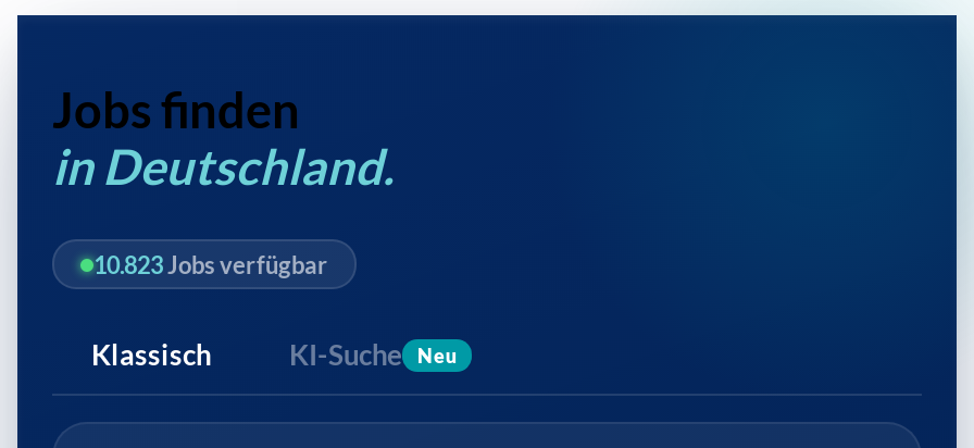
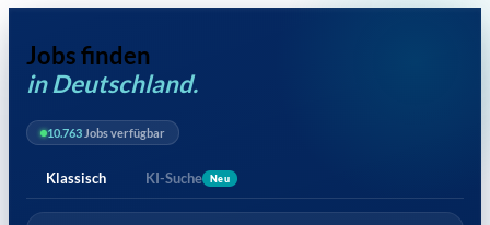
[93,250,328,279] 10.823Jobs verfügbar -> [47,126,165,140] 10.763Jobs verfügbar

